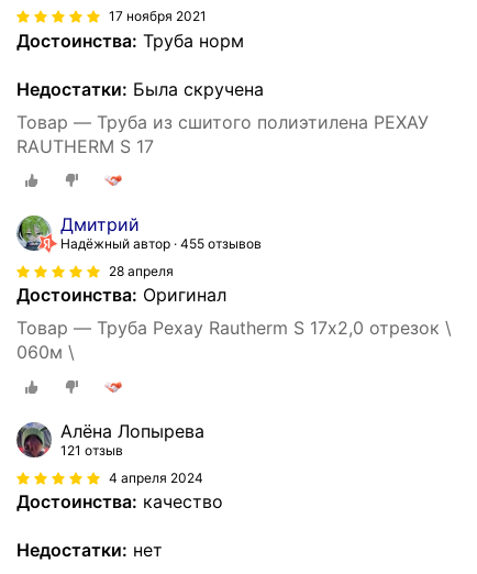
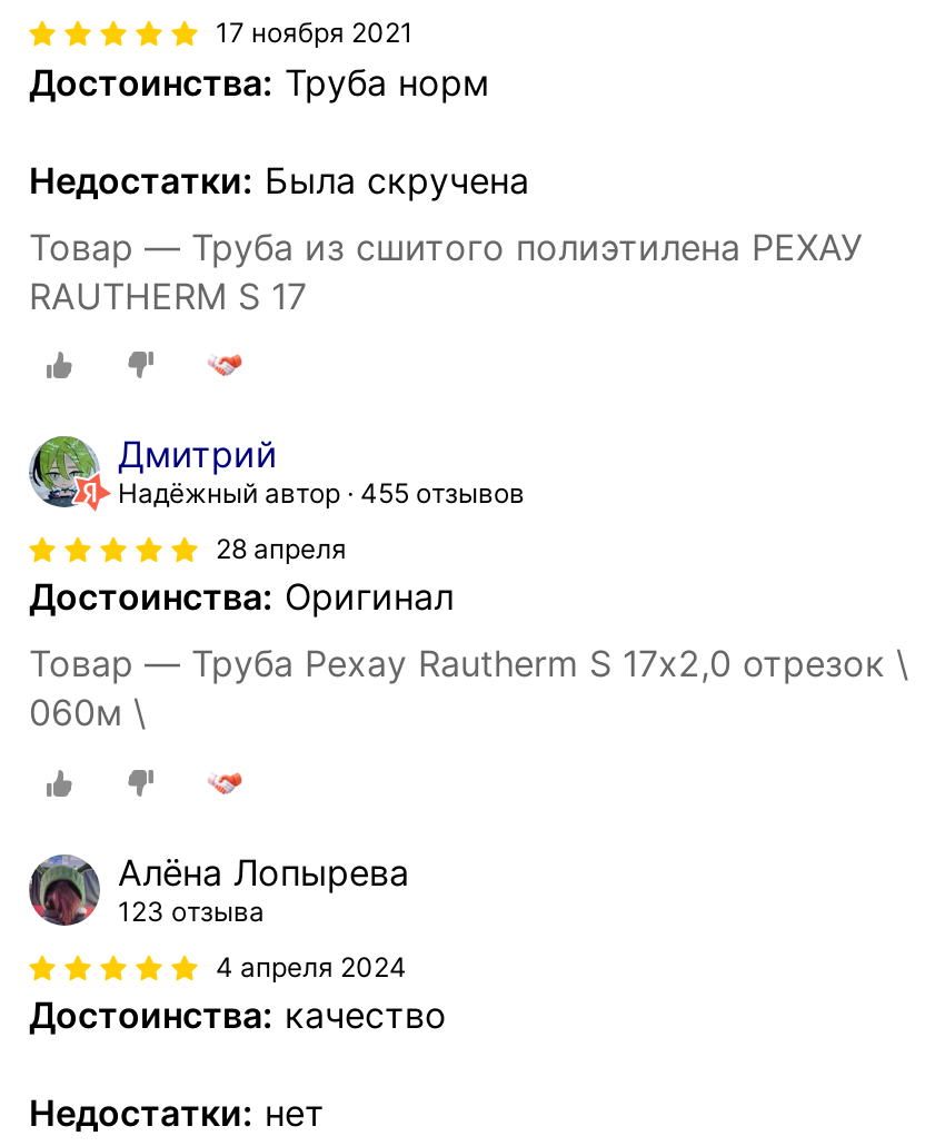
[60,442,123,458] 121 отзыв -> [118,894,265,928] 123 отзыва

